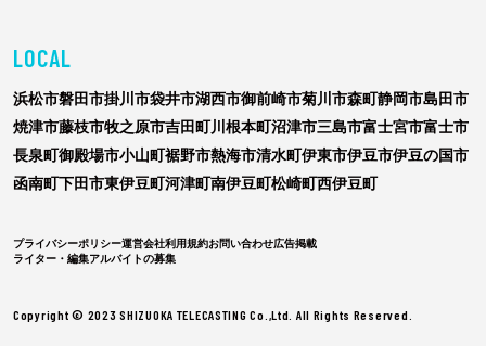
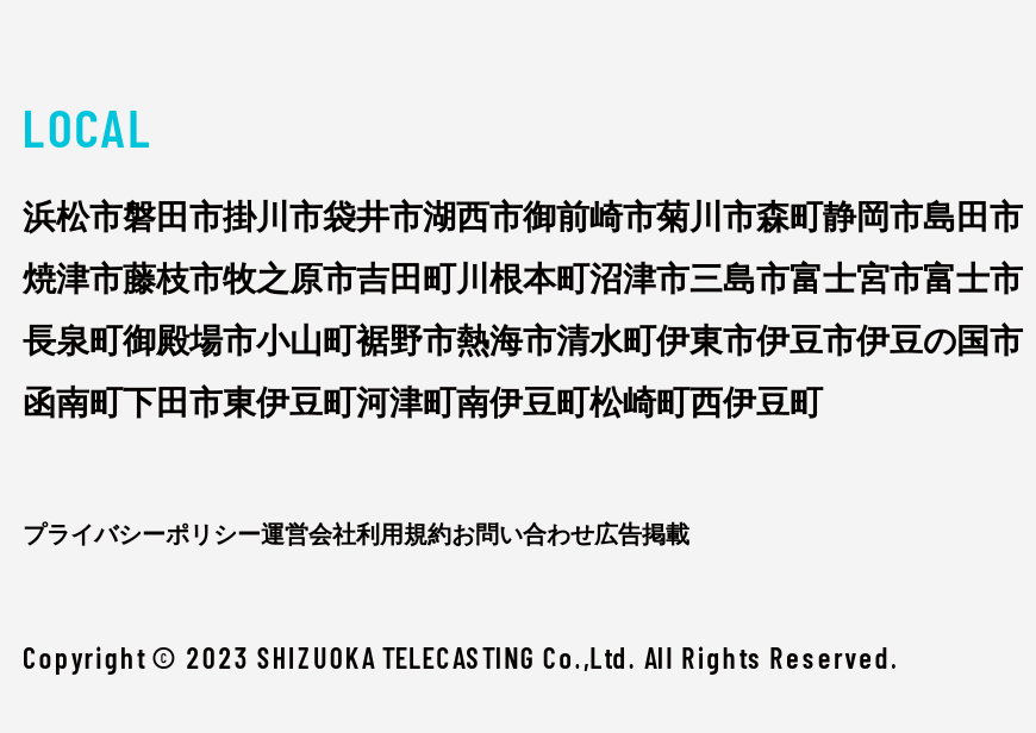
[13,252,176,264] ライター・編集アルバイトの募集 -> none

